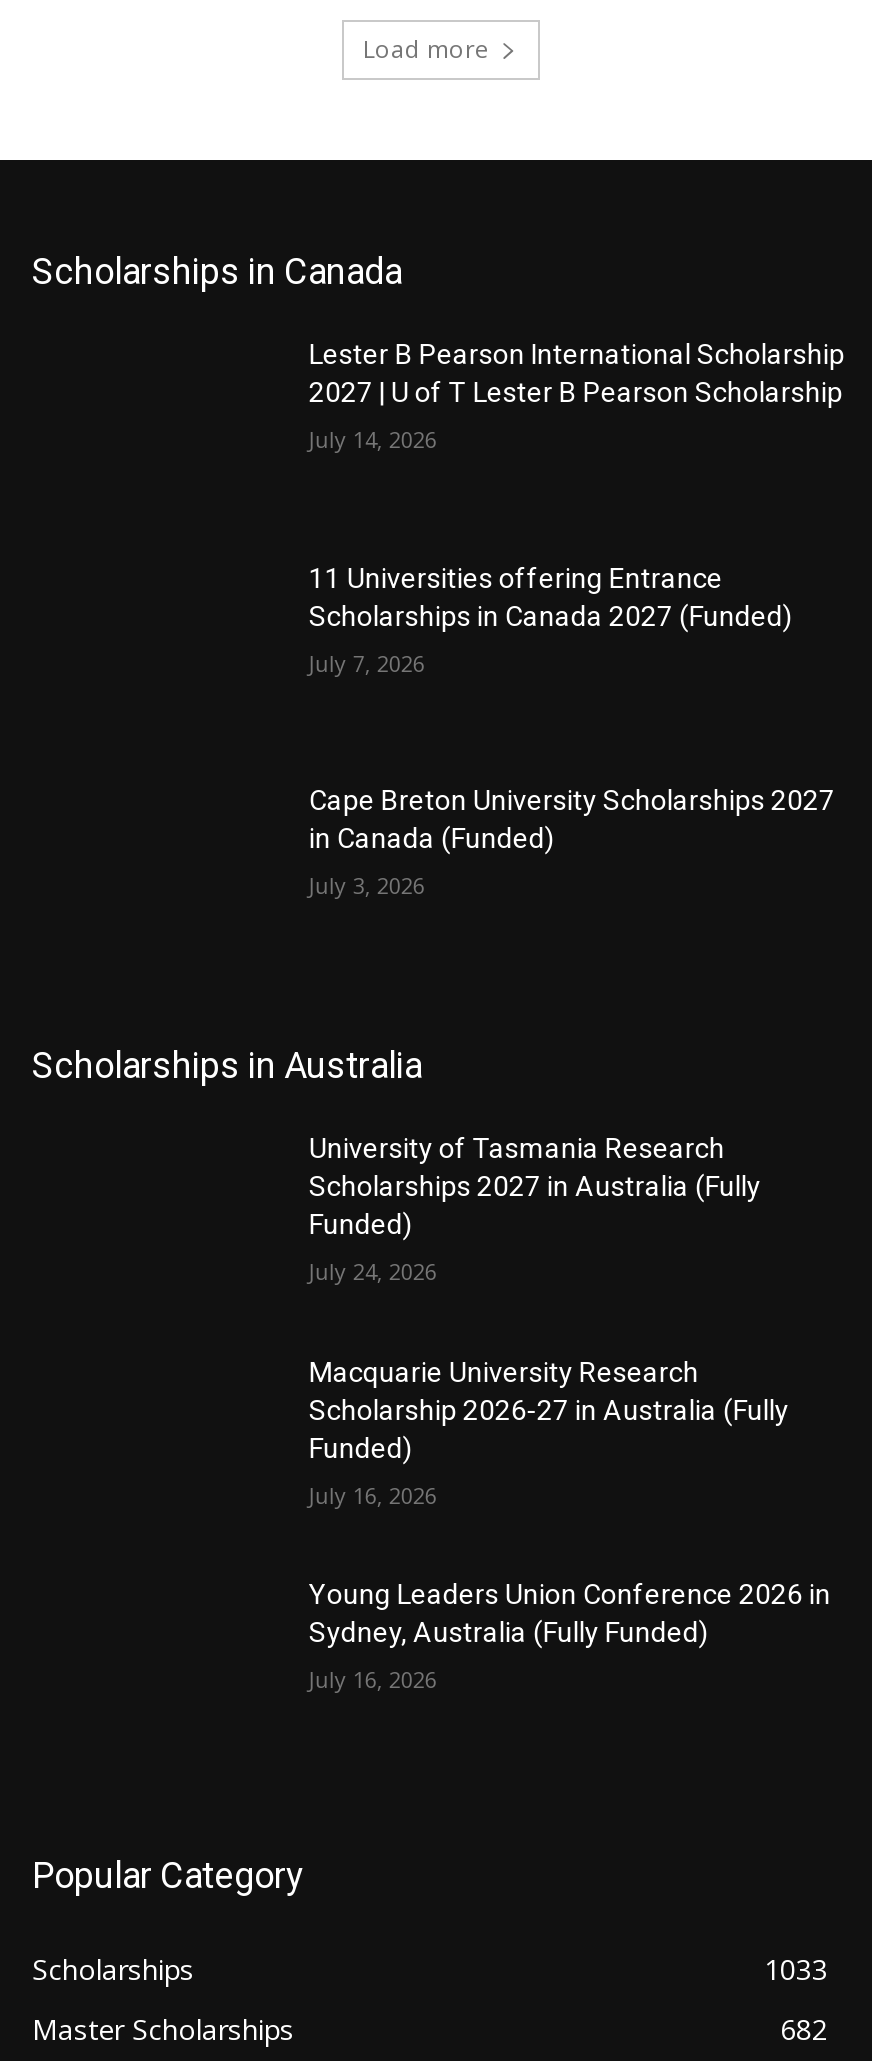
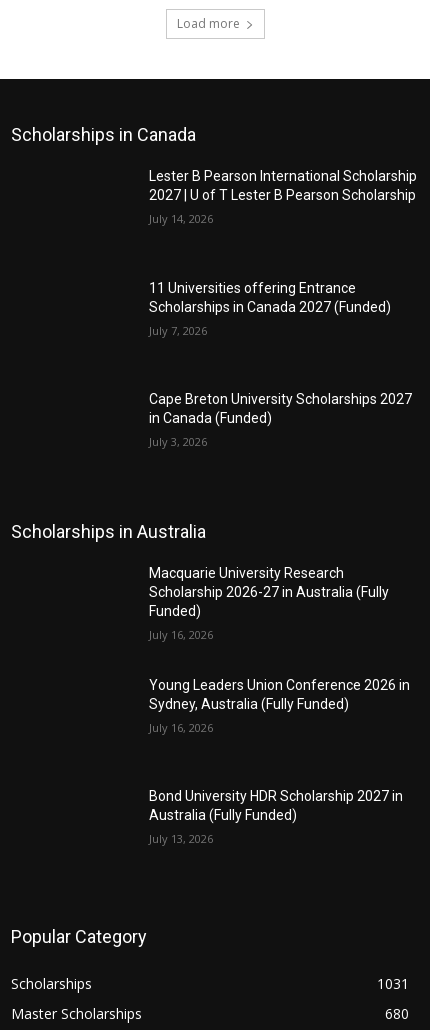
[309,1132,761,1286] University of Tasmania Research | Scholarships 2027 in Australia (Fully | Funded) | July 24, 2026 -> none
moved [309,1355,831,1695] -> [149,565,410,735]: Macquarie University Research | Scholarship 2026-27 in Australia (Fully | Funded) | July 16, 2026 | Young Leaders Union Conference 2026 in | Sydney, Australia (Fully Funded) | July 16, 2026
none -> [149,788,403,846] Bond University HDR Scholarship 2027 in | Australia (Fully Funded) | July 13, 2026
[764,1950,828,1988] 1033 -> [377,974,409,993] 1031
[780,2010,828,2048] 682 -> [385,1004,409,1023] 680

